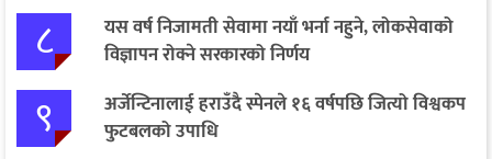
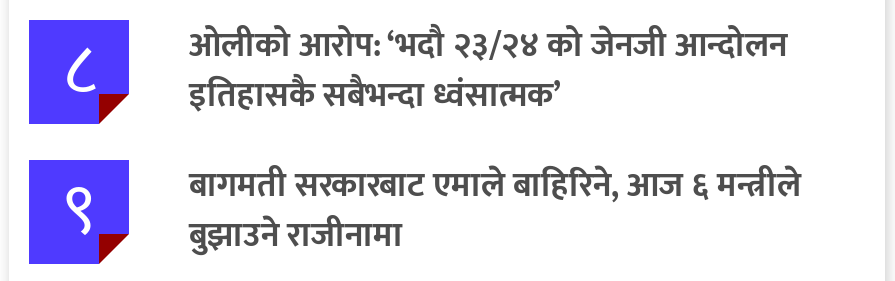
[104,12,454,70] यस वर्ष निजामती सेवामा नयाँ भर्ना नहुने, लोकसेवाको | विज्ञापन रोक्ने सरकारको निर्णय -> [189,18,787,124] ओलीको आरोप: ‘भदौ २३/२४ को जेनजी आन्दोलन | इतिहासकै सबैभन्दा ध्वंसात्मक’
[104,89,466,147] अर्जेन्टिनालाई हराउँदै स्पेनले १६ वर्षपछि जित्यो विश्वकप | फुटबलको उपाधि -> [189,158,801,264] बागमती सरकारबाट एमाले बाहिरिने, आज ६ मन्त्रीले | बुझाउने राजीनामा

